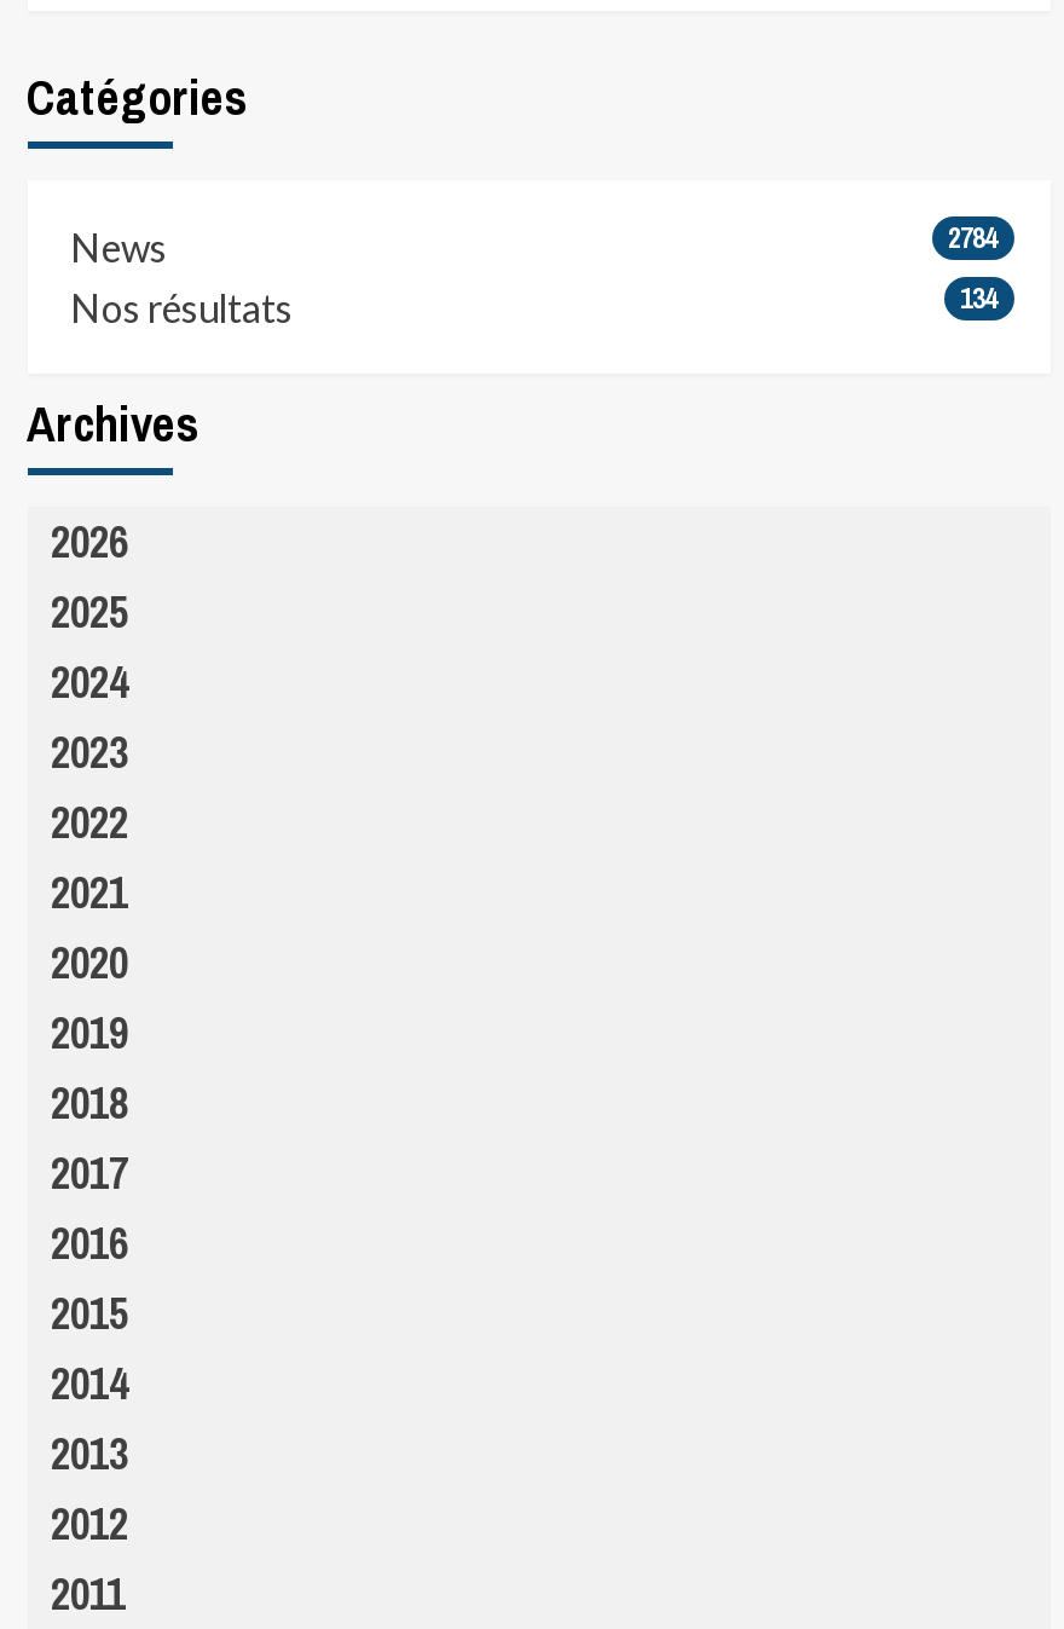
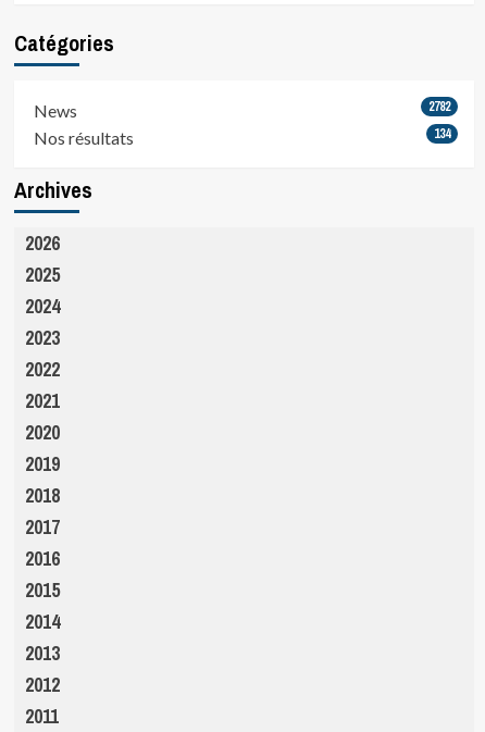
[948,219,996,258] 2784 -> [428,98,450,115] 2782

